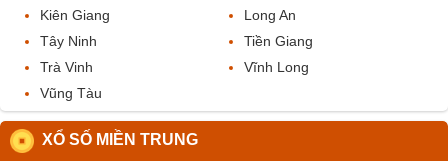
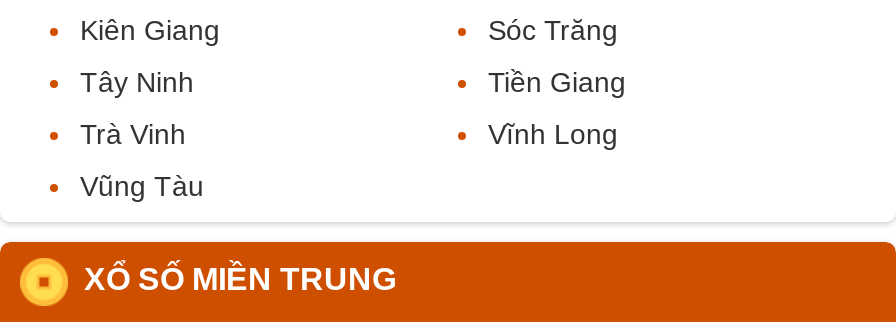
[244,7,296,23] Long An -> [488,14,618,46] Sóc Trăng

